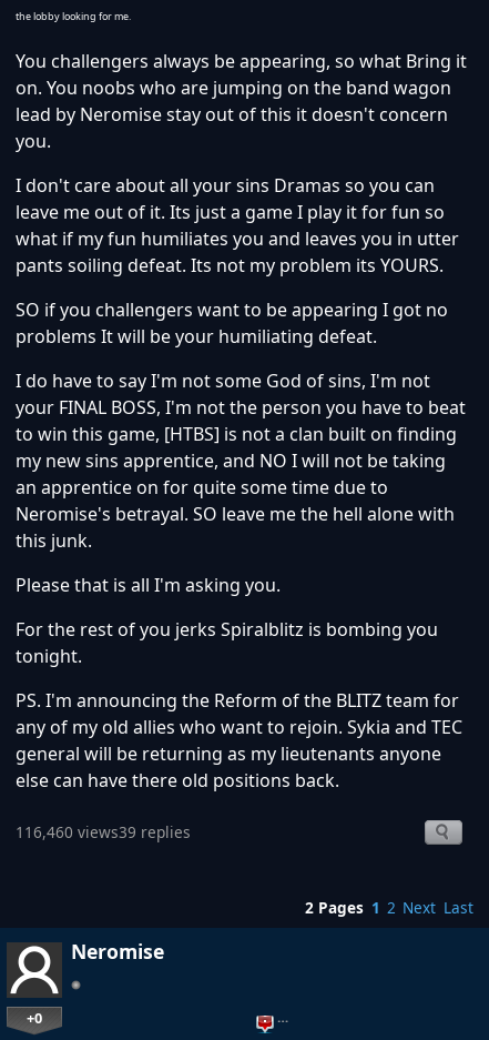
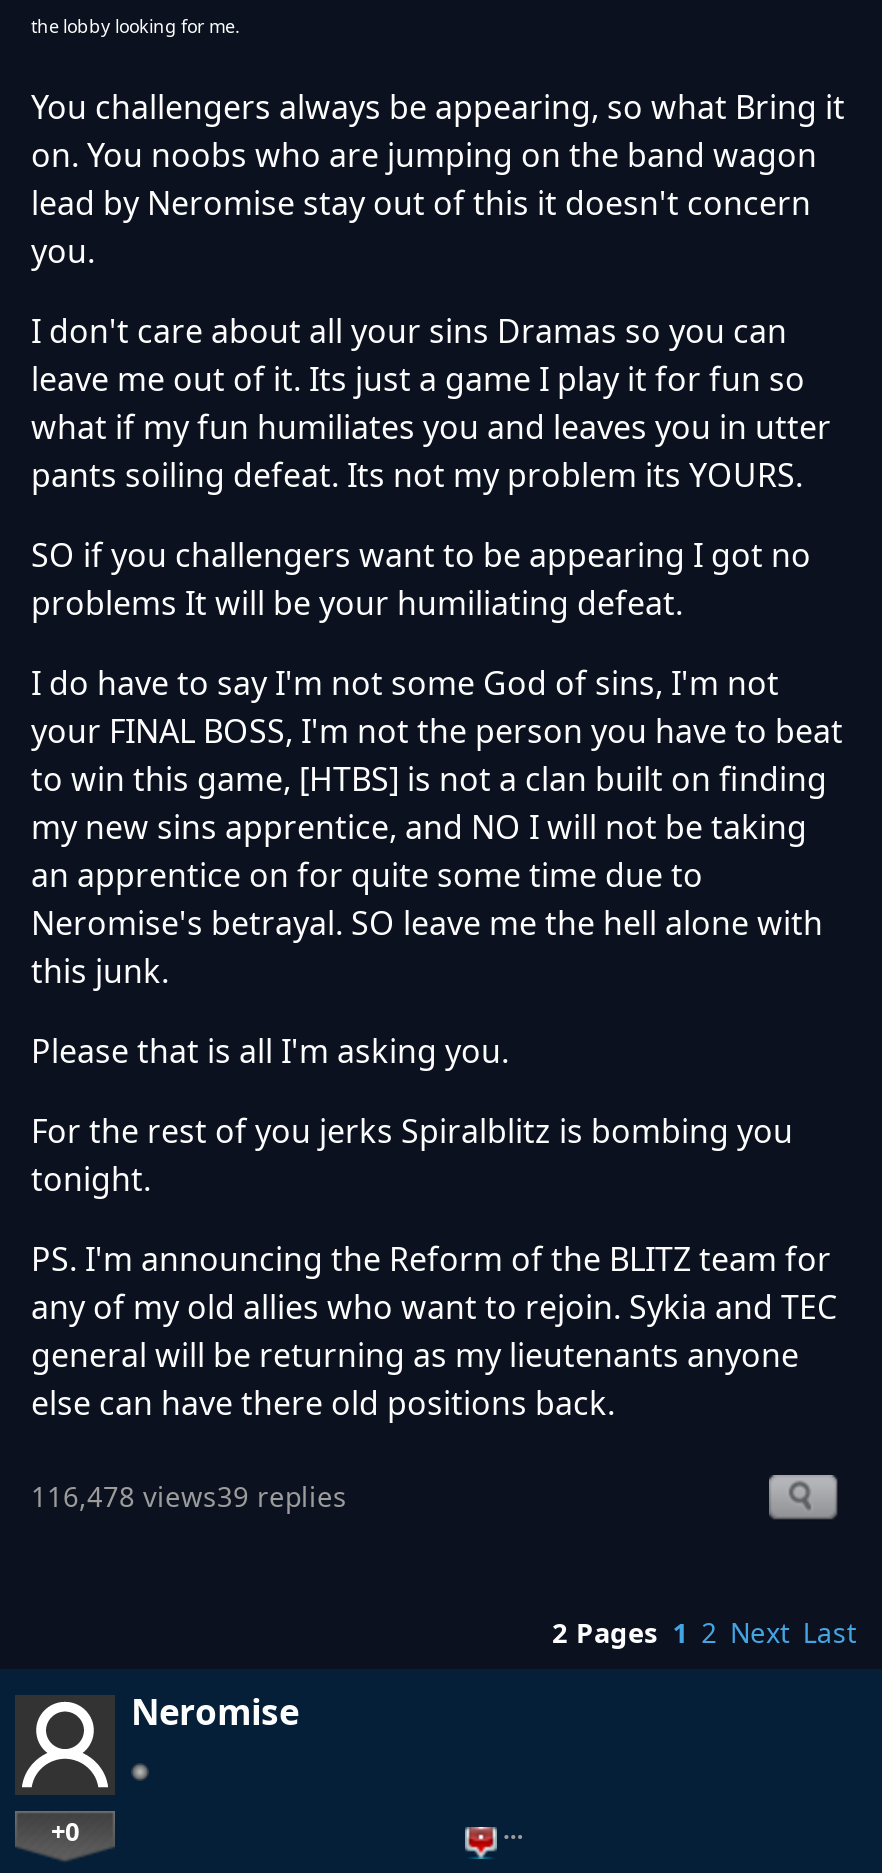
[16,821,191,842] 116,460 views39 replies -> [31,1476,347,1514] 116,478 views39 replies

